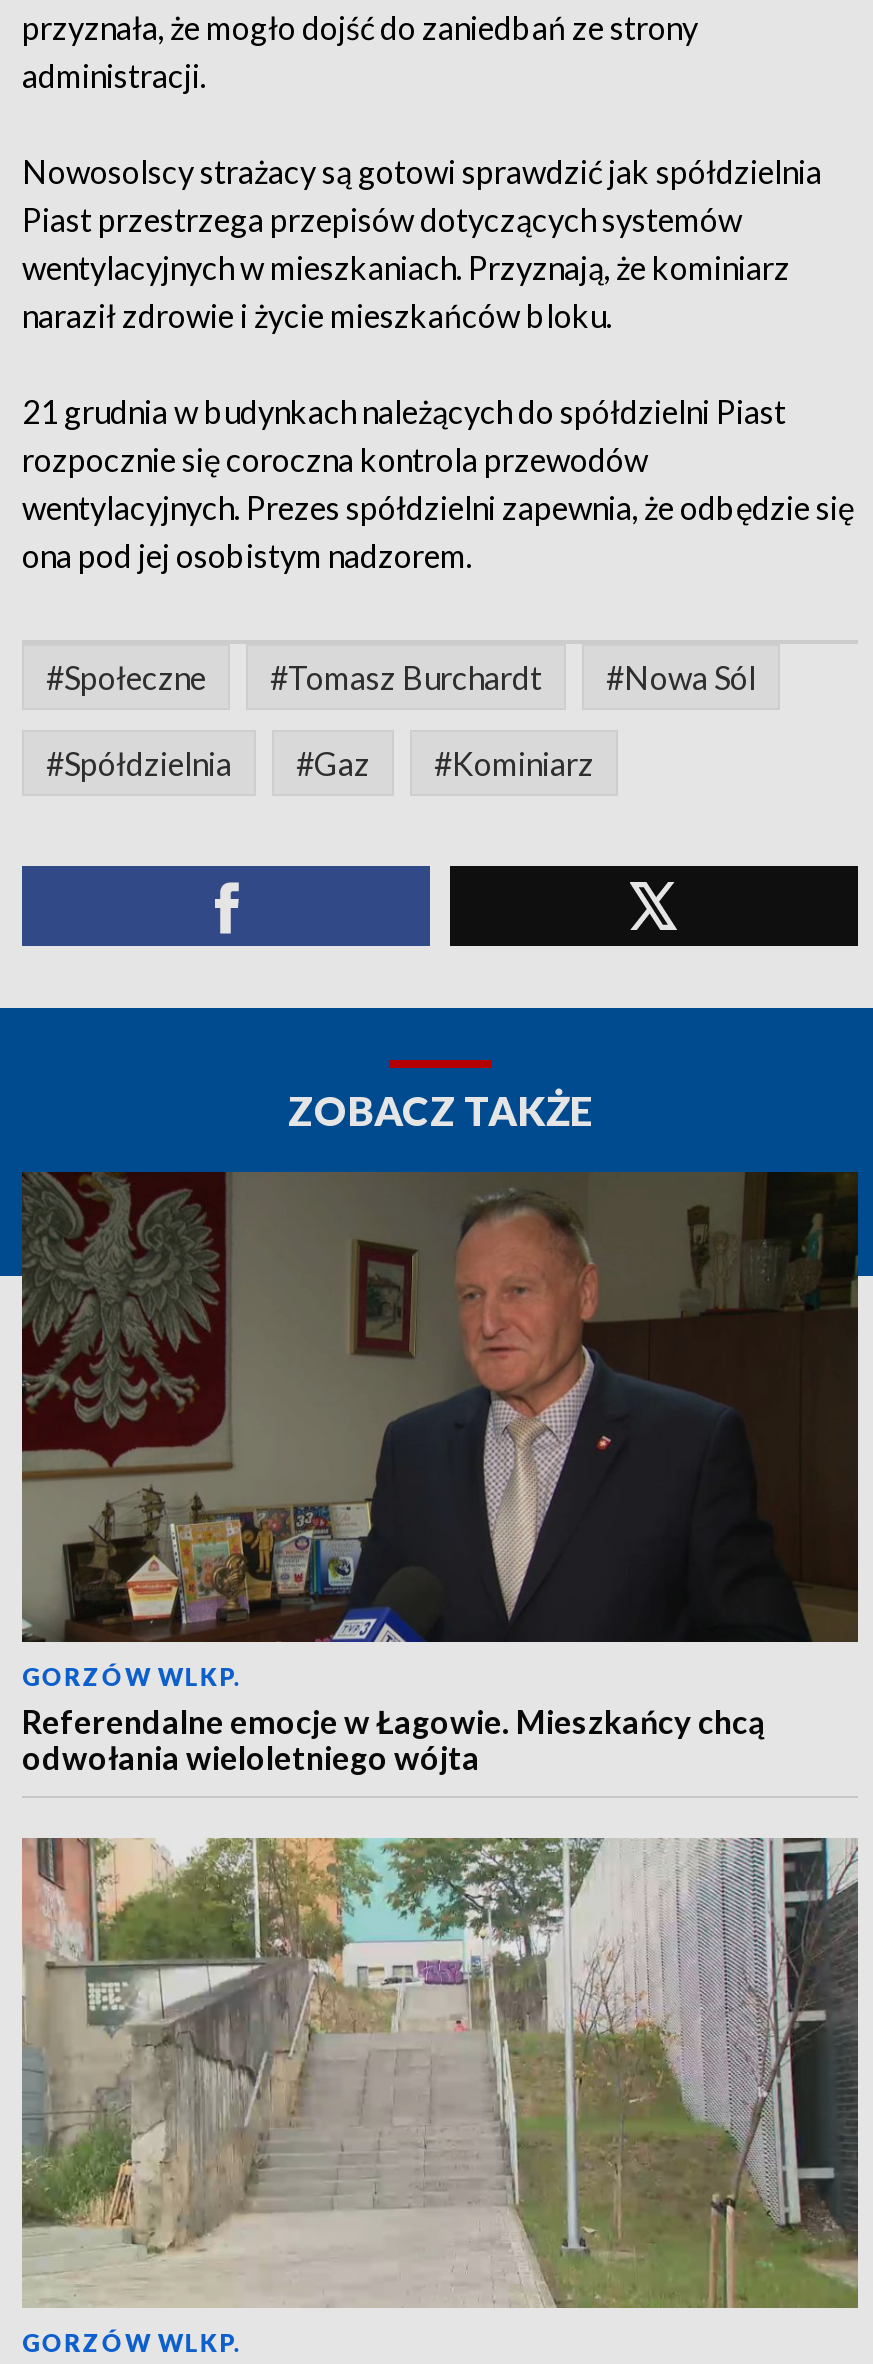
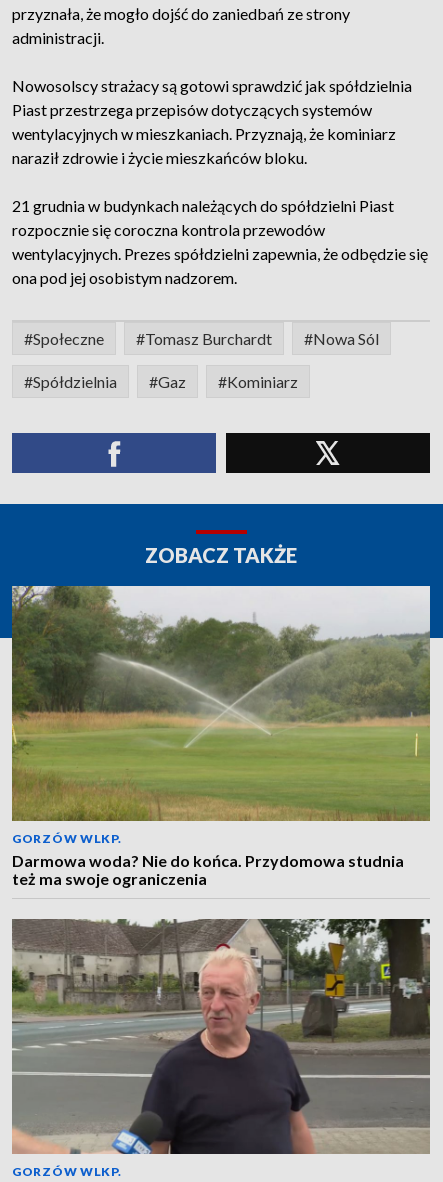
[20,1170,860,1776] [image] | Referendalne emocje w Łagowie. Mieszkańcy chcą | odwołania wieloletniego wójta -> [11,585,431,888] [image] | Darmowa woda? Nie do końca. Przydomowa studnia | też ma swoje ograniczenia
[22,1836,858,2308] [image] -> [11,918,430,1155] [image]

